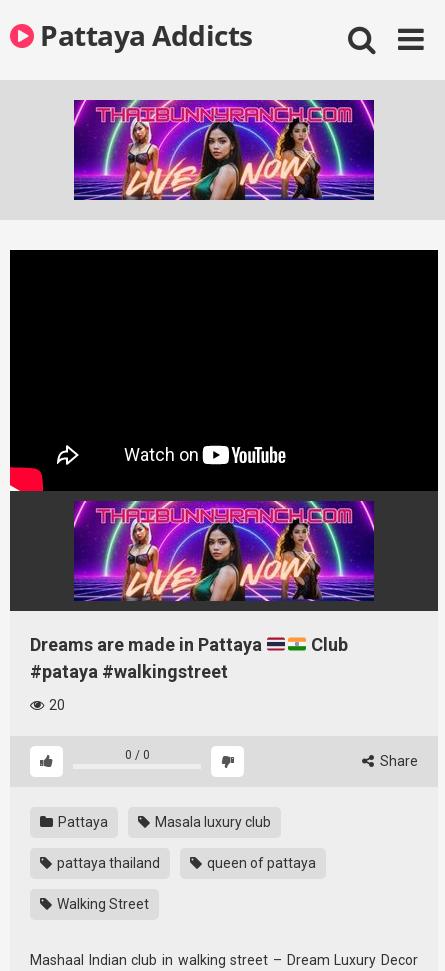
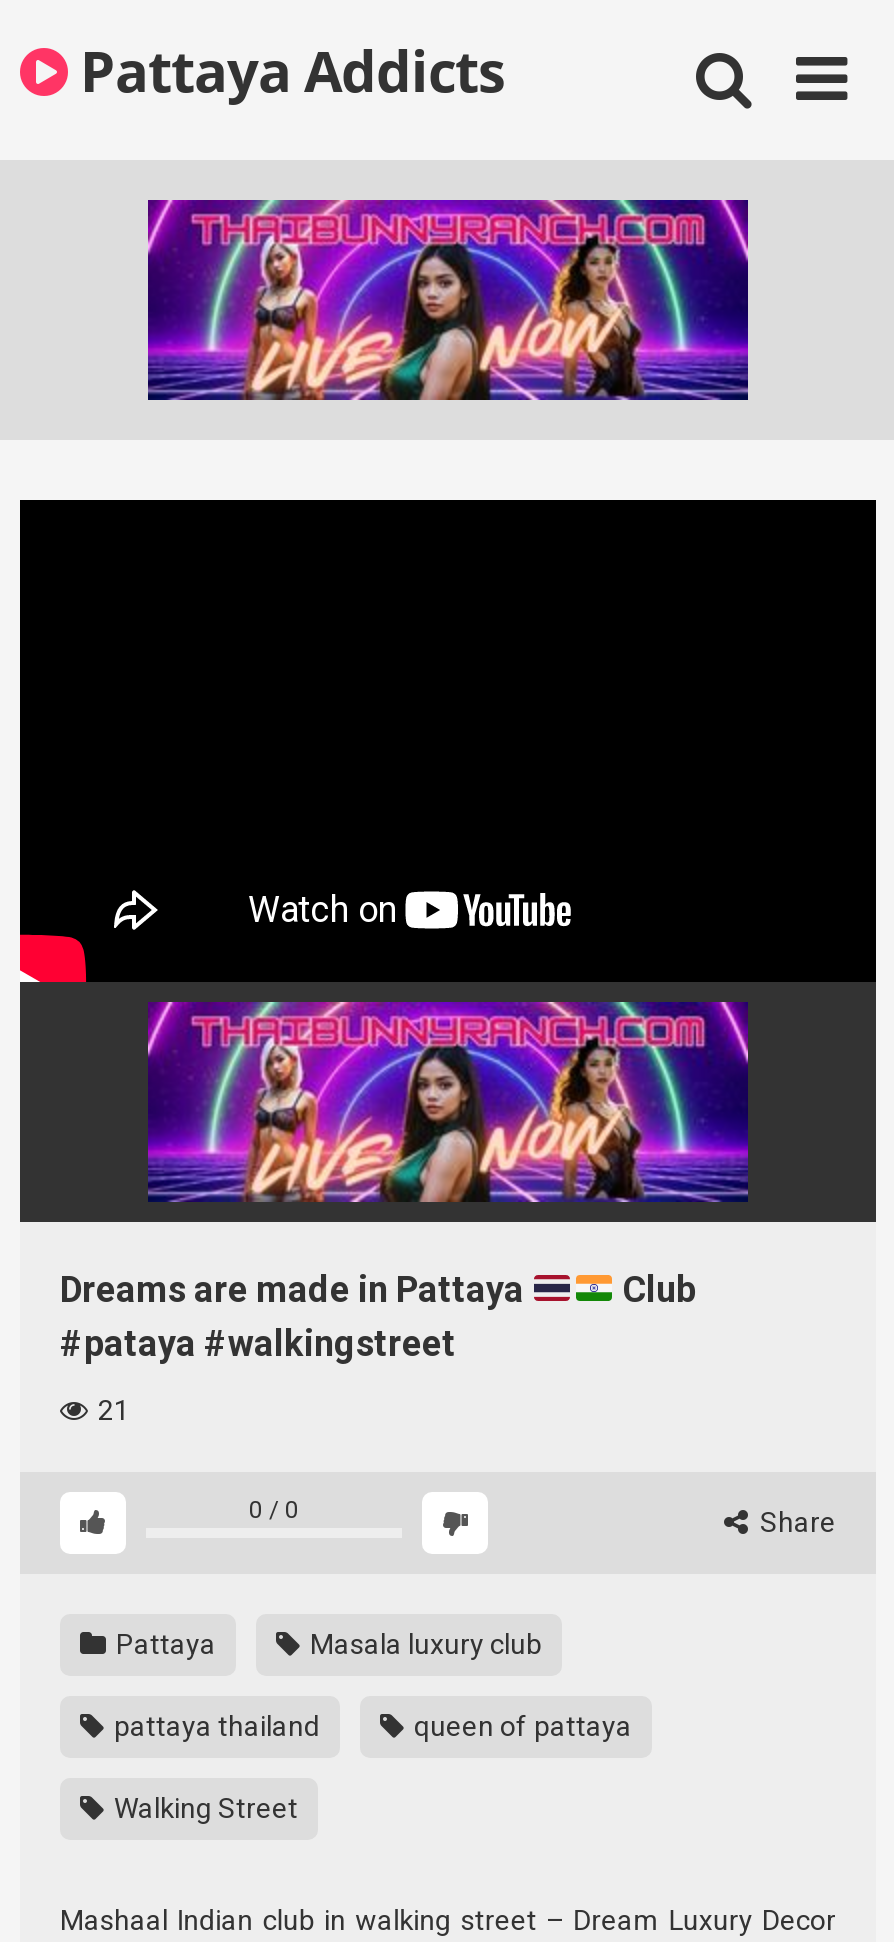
[46,697,65,713] 20 -> [92,1394,130,1426] 21

